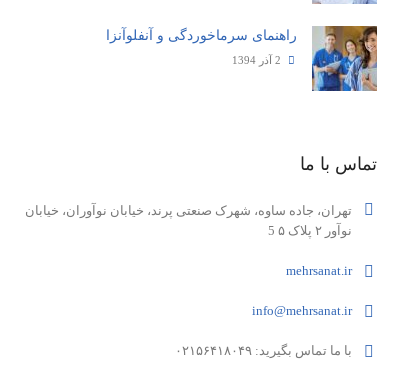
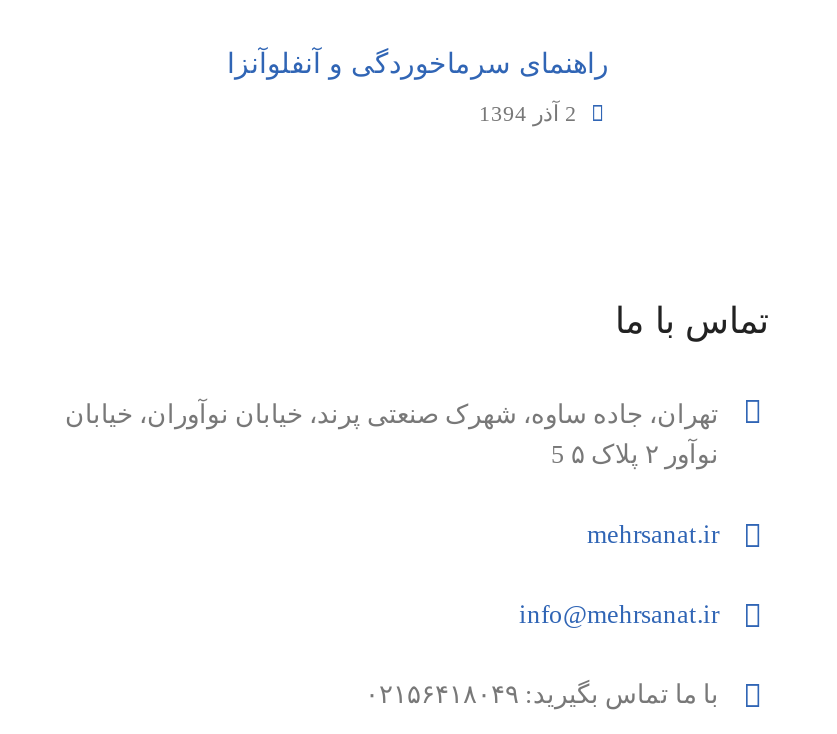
[311,25,378,92] [image] -> none

